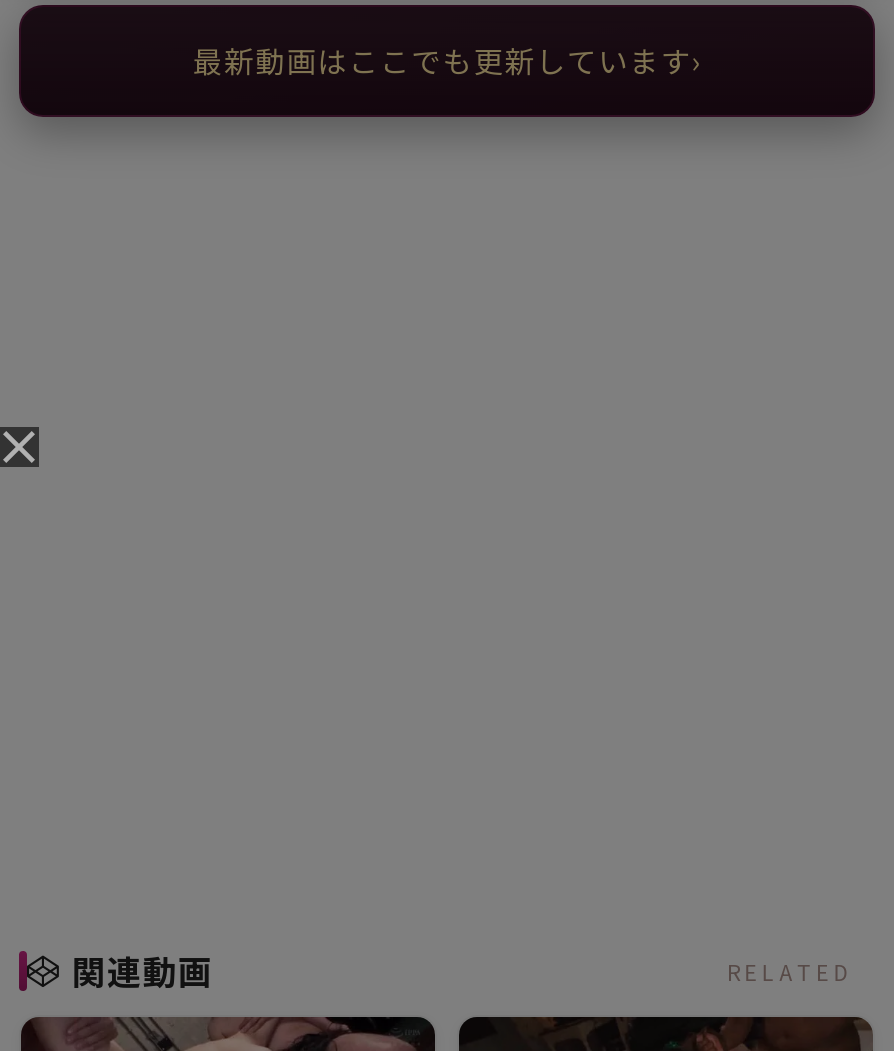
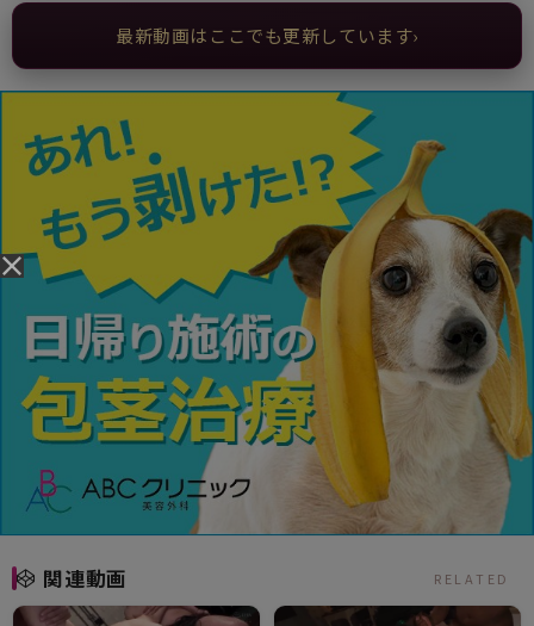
none -> [4,89,530,537] [image]

